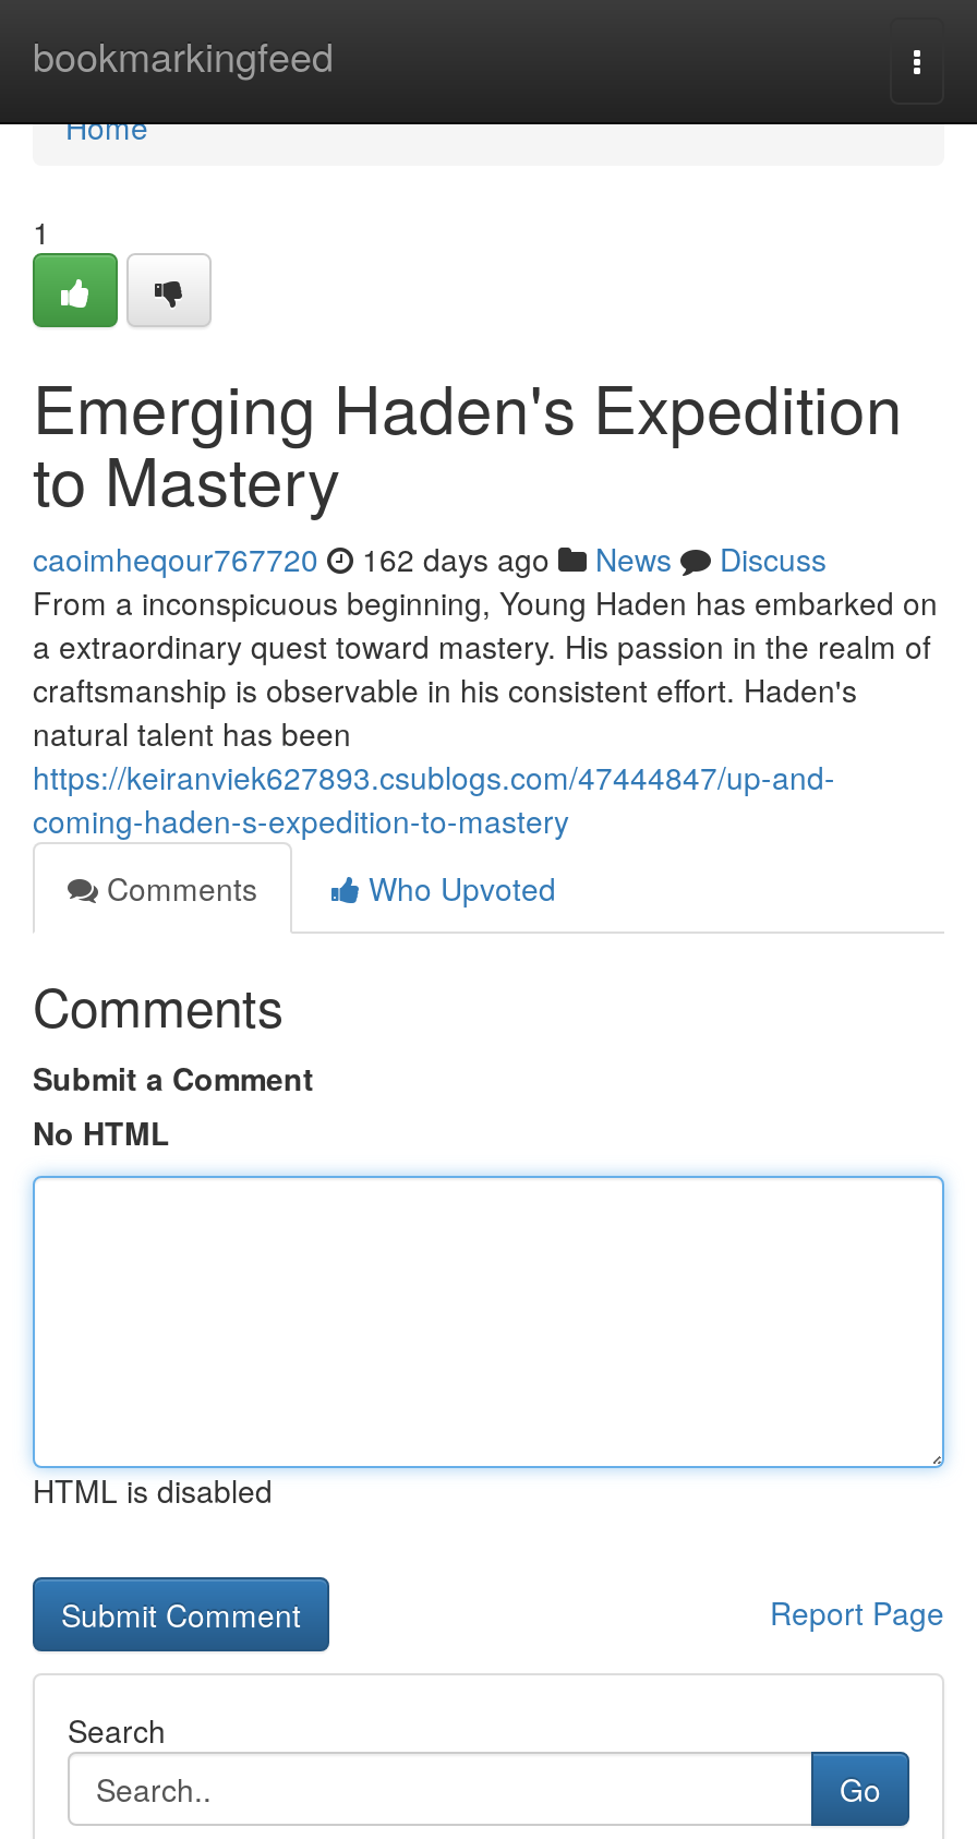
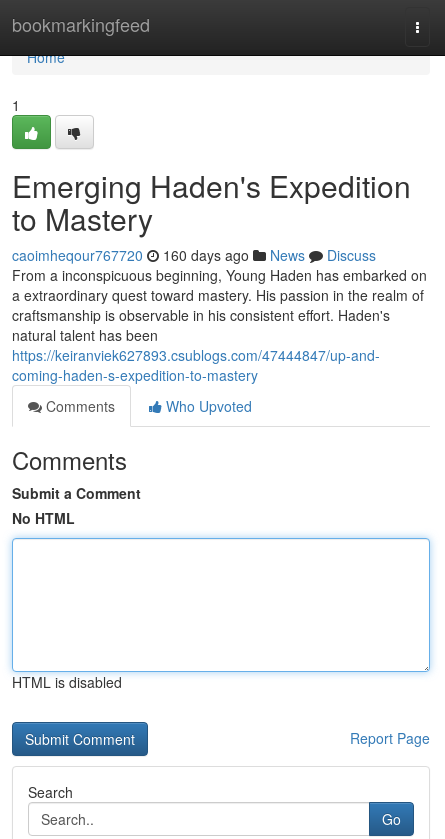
[33,537,827,580] caoimheqour767720 162 days ago News Discuss -> [12,245,376,265] caoimheqour767720 160 days ago News Discuss

